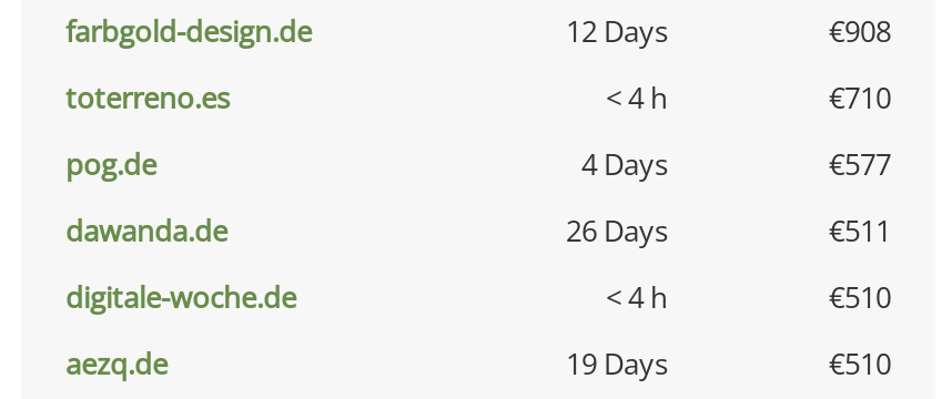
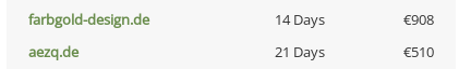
[566,11,668,51] 12 Days -> [274,10,324,29] 14 Days
[65,78,891,317] toterreno.es | < 4 h | €710 | pog.de | 4 Days | €577 | dawanda.de | 26 Days | €511 | digitale-woche.de | < 4 h | €510 -> none
[566,344,668,383] 19 Days -> [274,42,324,61] 21 Days

